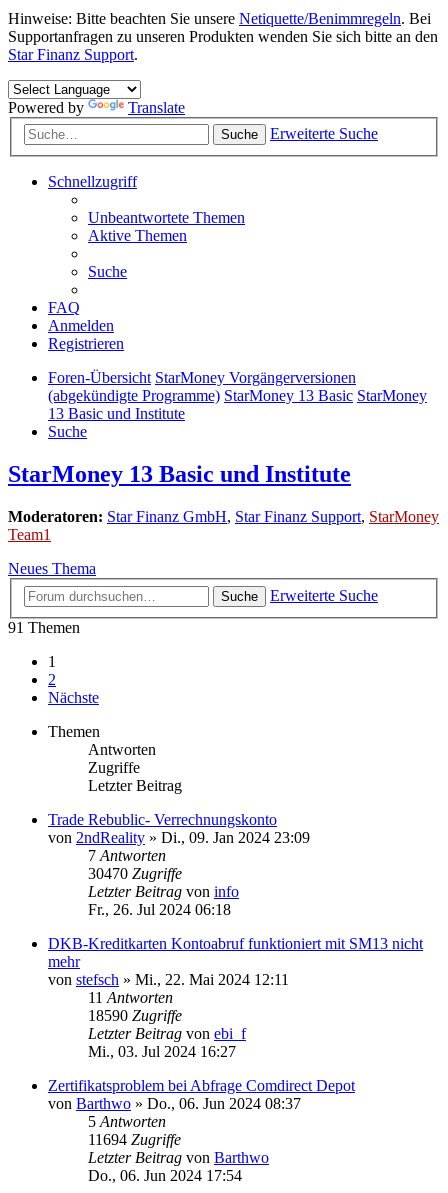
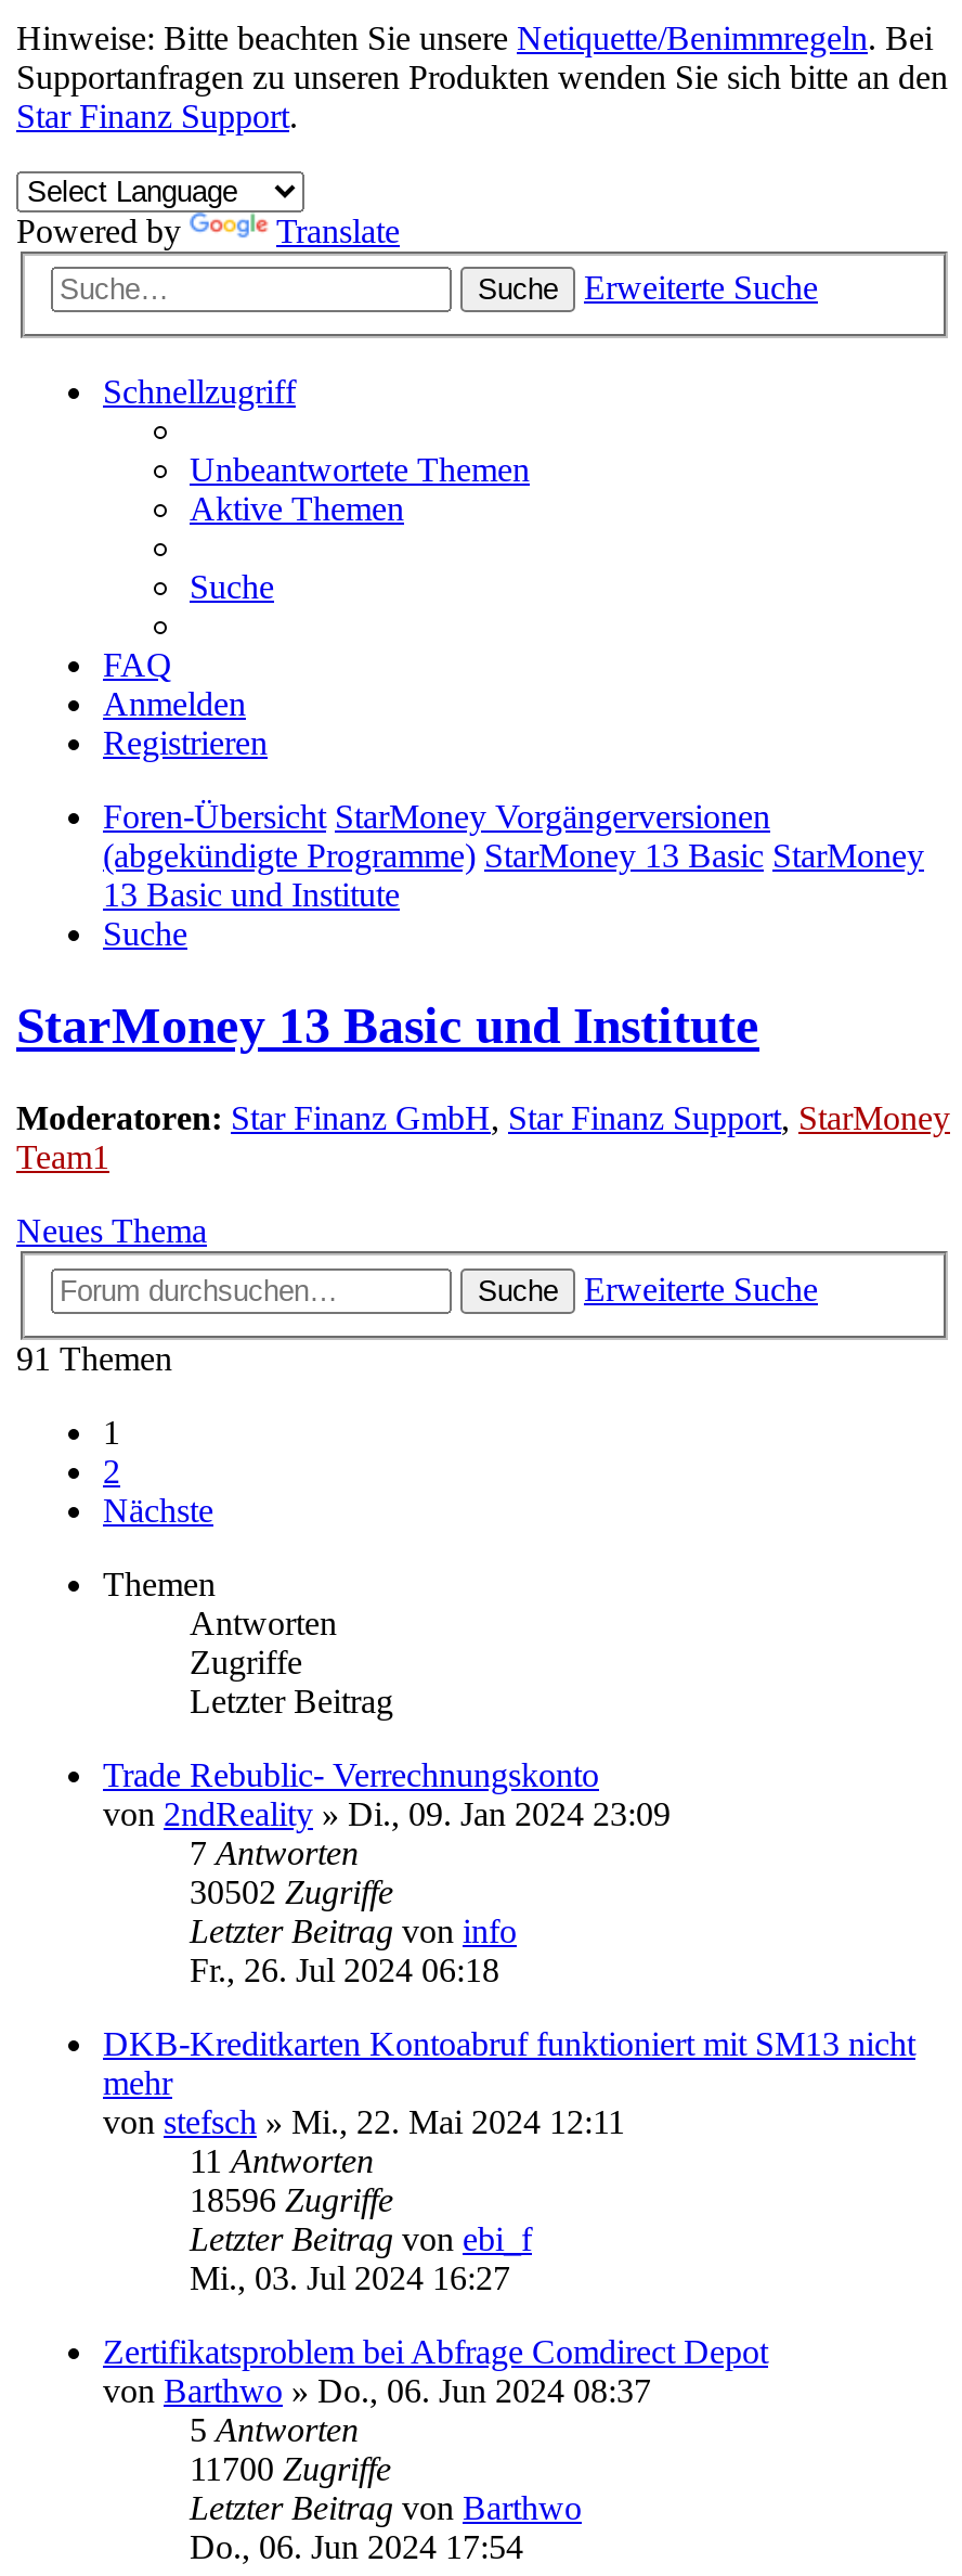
[88,865,182,882] 30470 Zugriffe -> [190,1873,393,1910] 30502 Zugriffe
[88,1007,182,1024] 18590 Zugriffe -> [190,2181,393,2218] 18596 Zugriffe
[88,1131,181,1148] 11694 Zugriffe -> [190,2450,391,2487] 11700 Zugriffe

